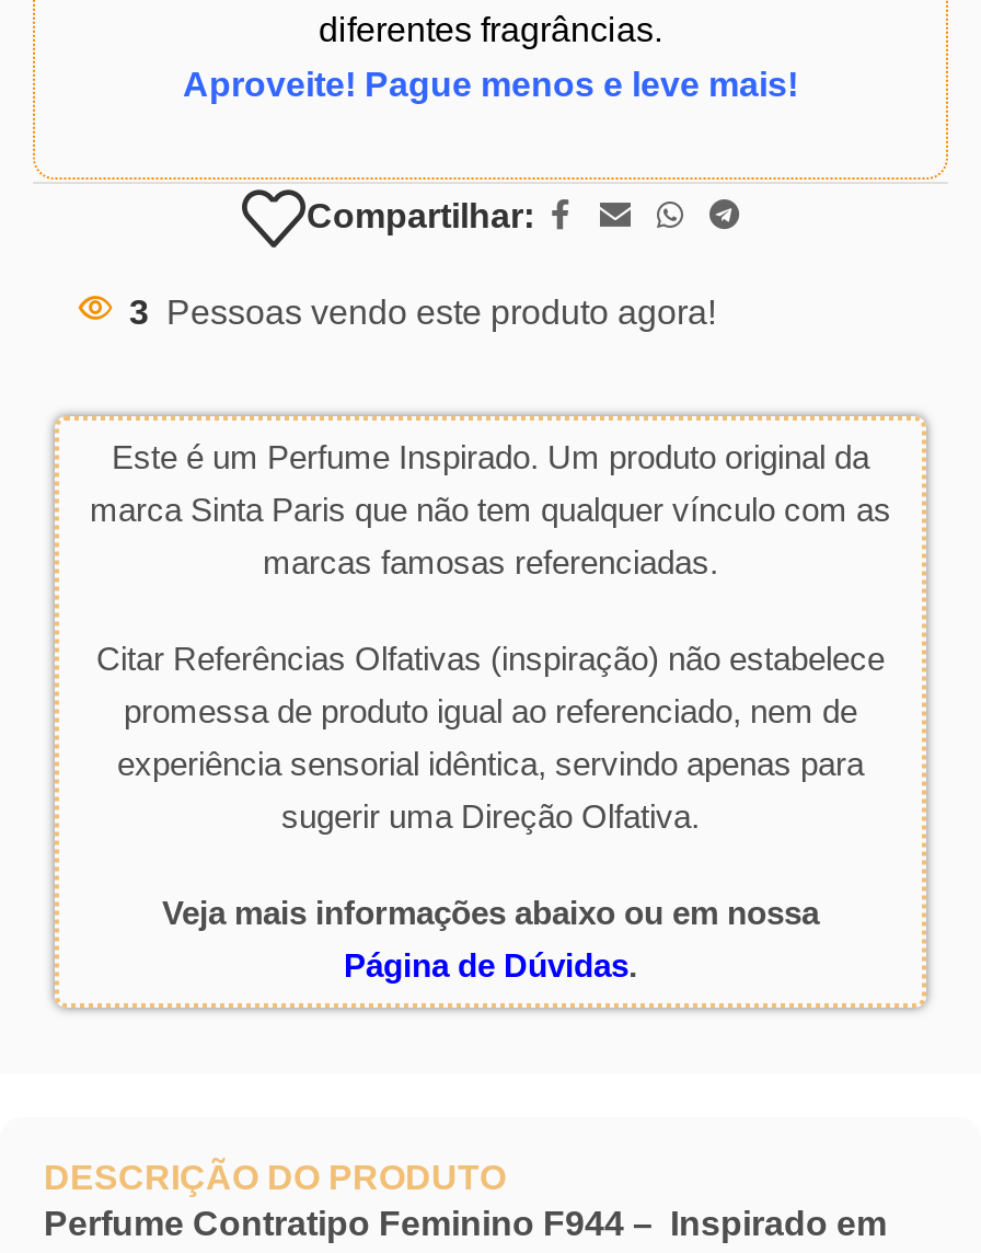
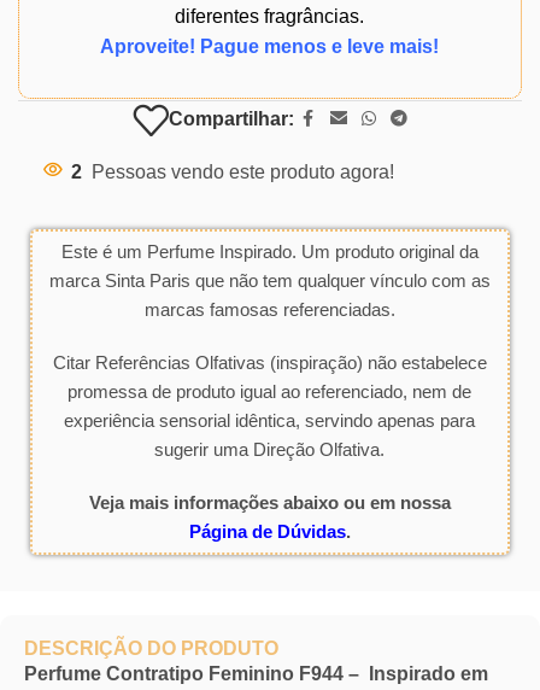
[129,294,716,331] 3 Pessoas vendo este produto agora! -> [71,162,394,182] 2 Pessoas vendo este produto agora!

